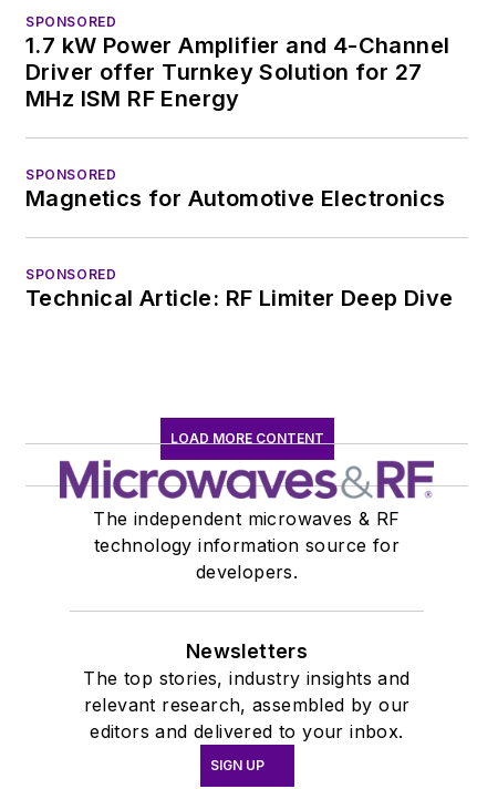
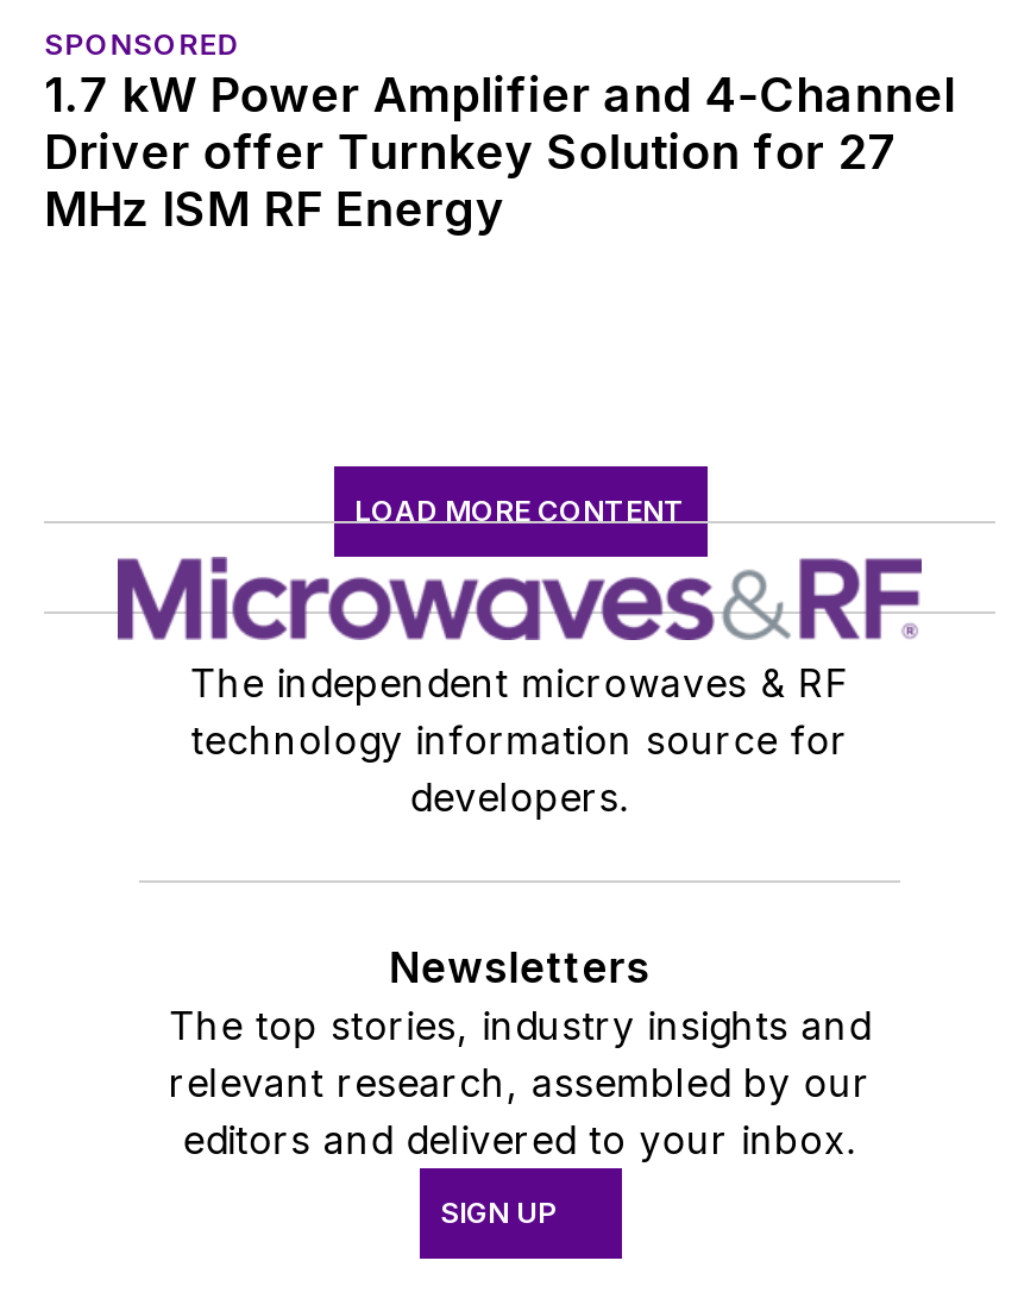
[25,166,453,311] SPONSORED | Magnetics for Automotive Electronics | SPONSORED | Technical Article: RF Limiter Deep Dive -> none

